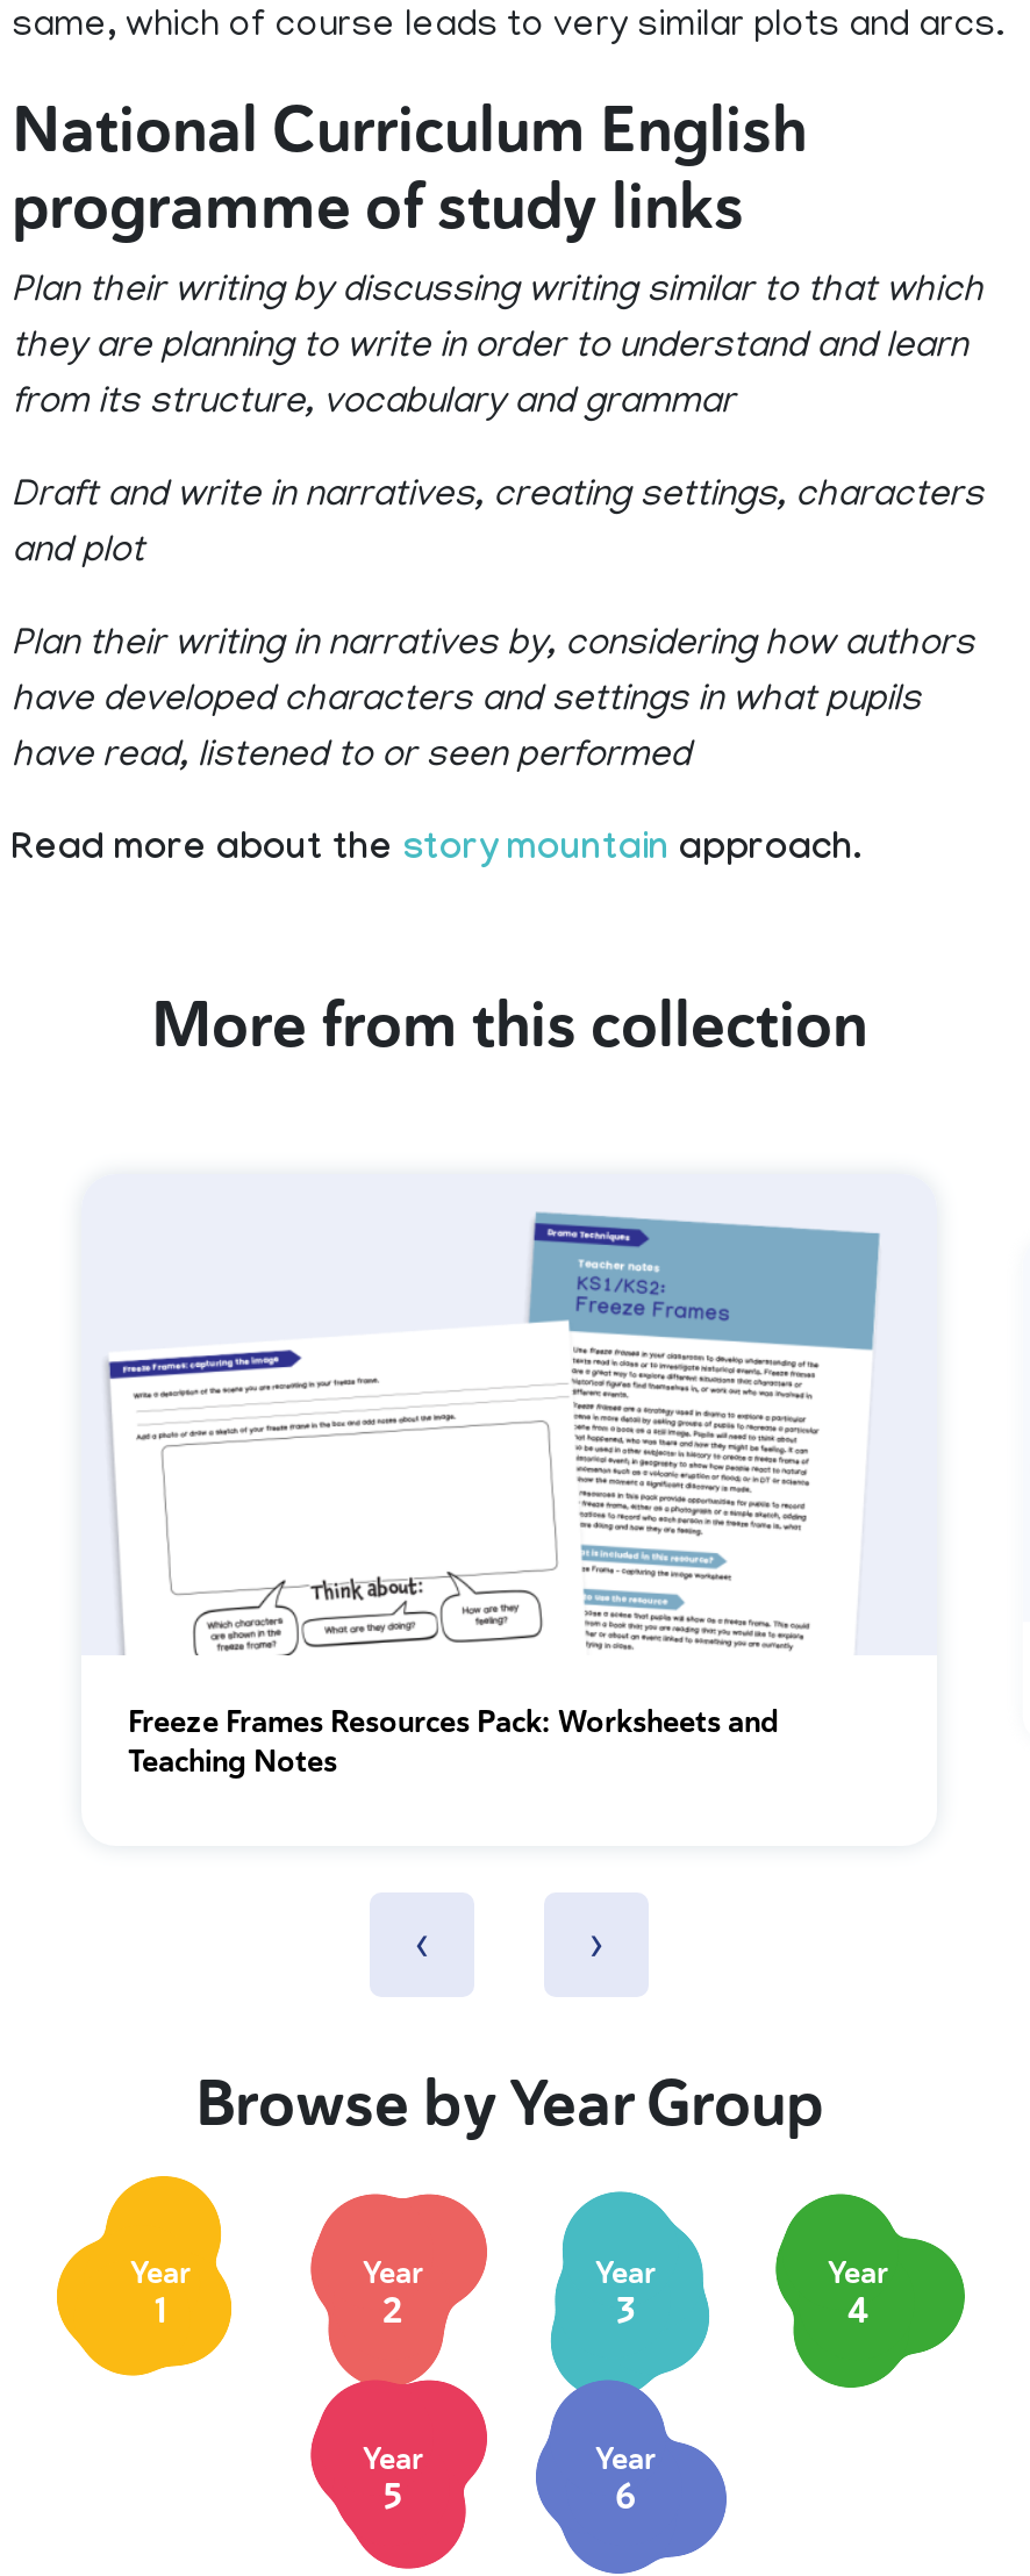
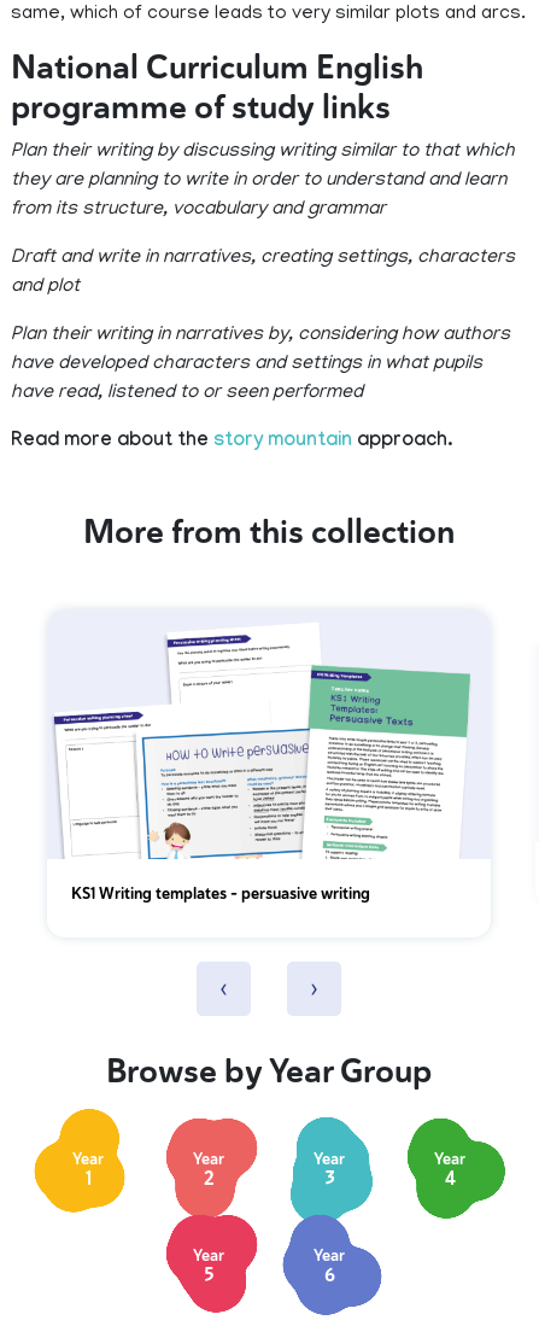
[105,1211,895,1780] [image] | Freeze Frames Resources Pack: Worksheets and | Teaching Notes -> [52,629,471,903] [image] | KS1 Writing templates - persuasive writing

